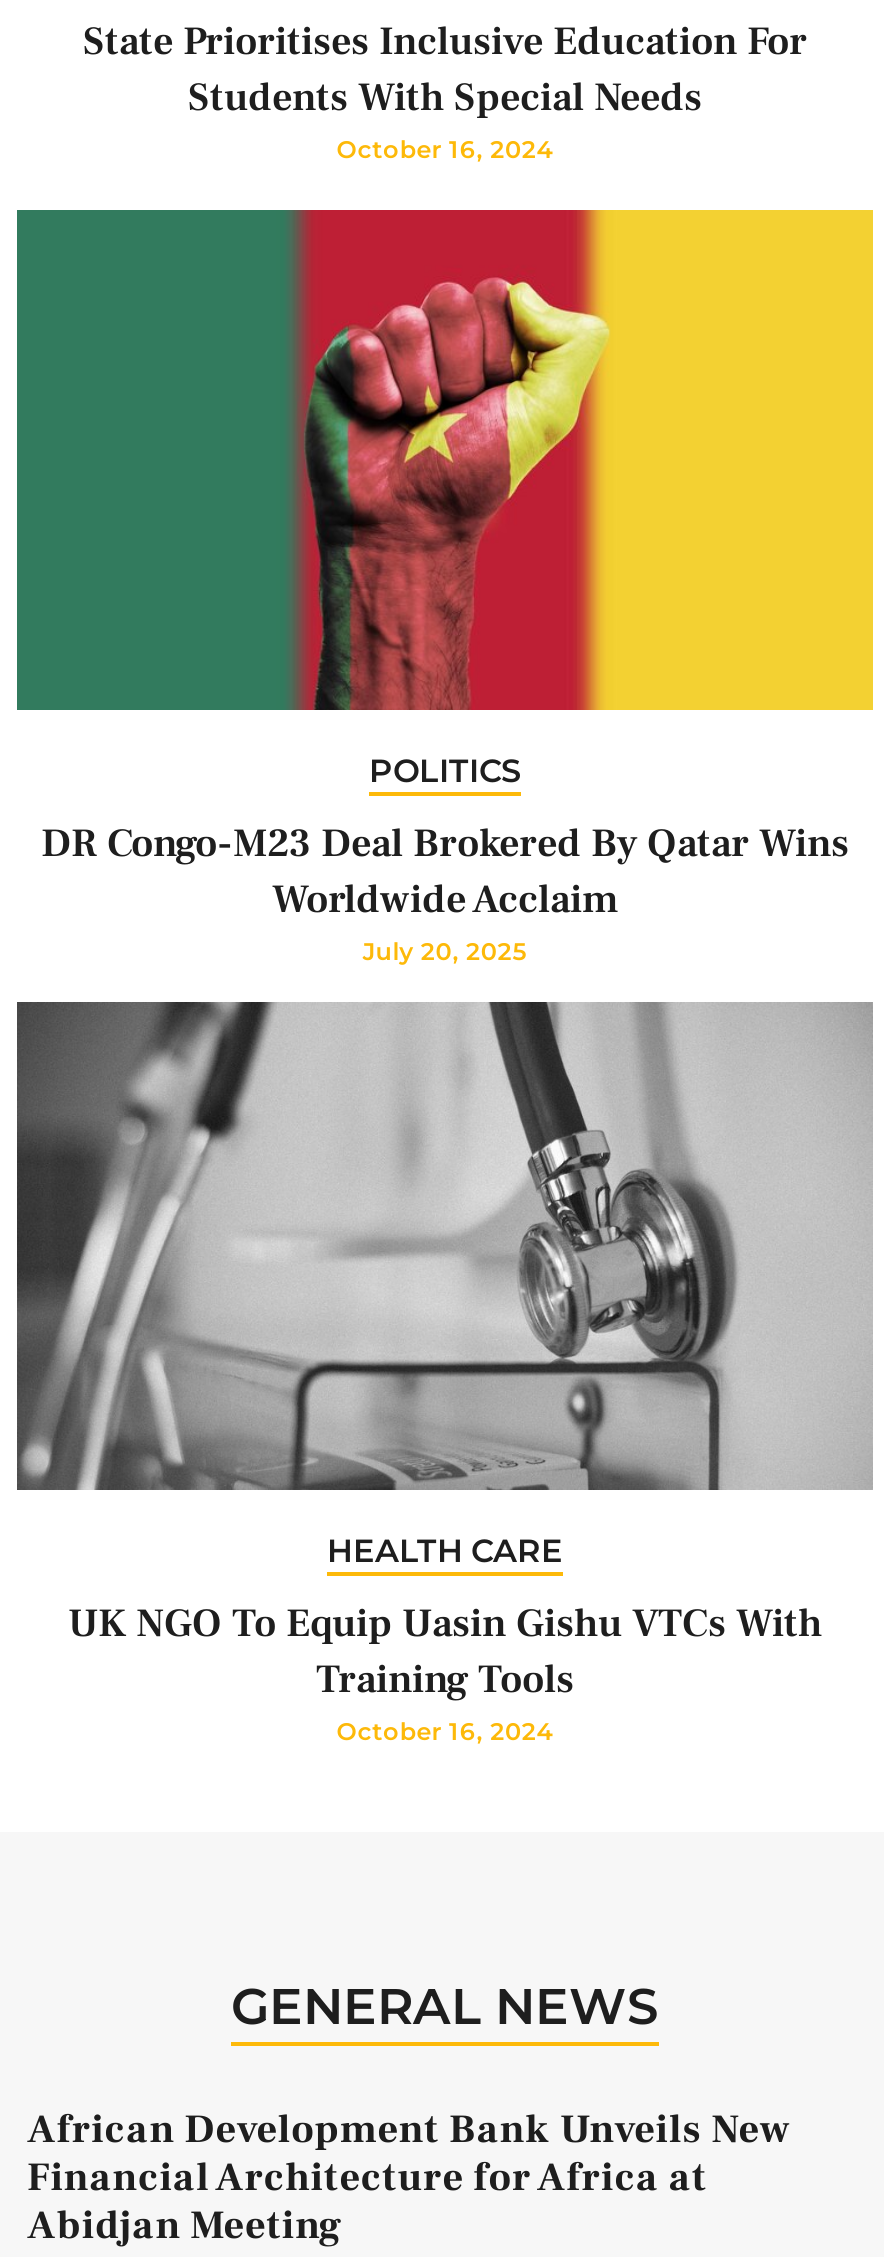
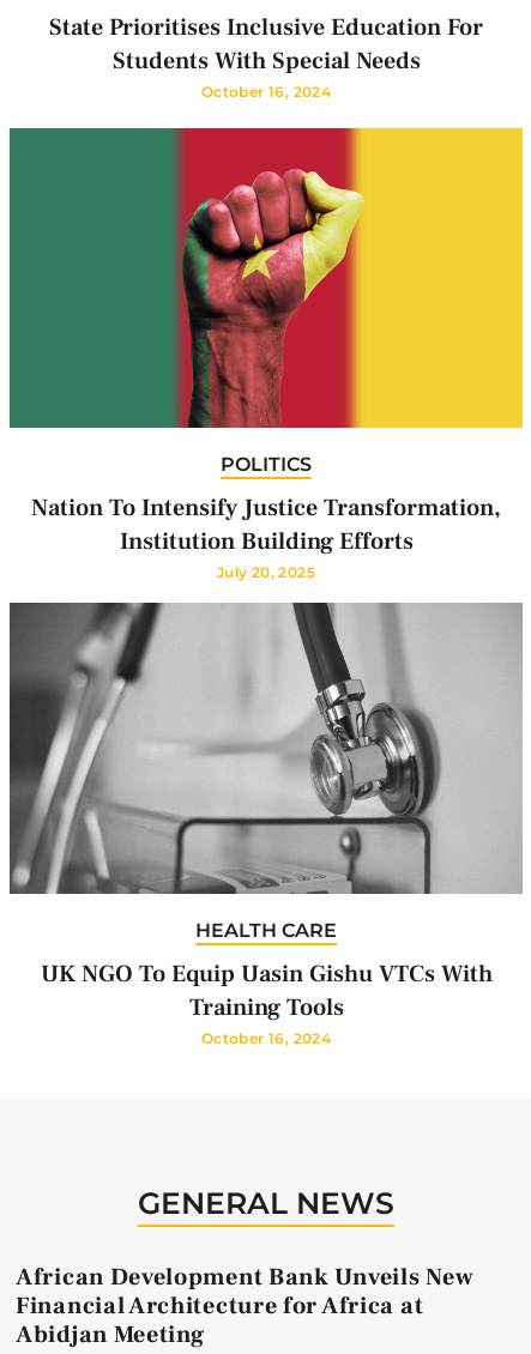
[41,818,849,926] DR Congo-M23 Deal Brokered By Qatar Wins | Worldwide Acclaim -> [31,493,501,557] Nation To Intensify Justice Transformation, | Institution Building Efforts

